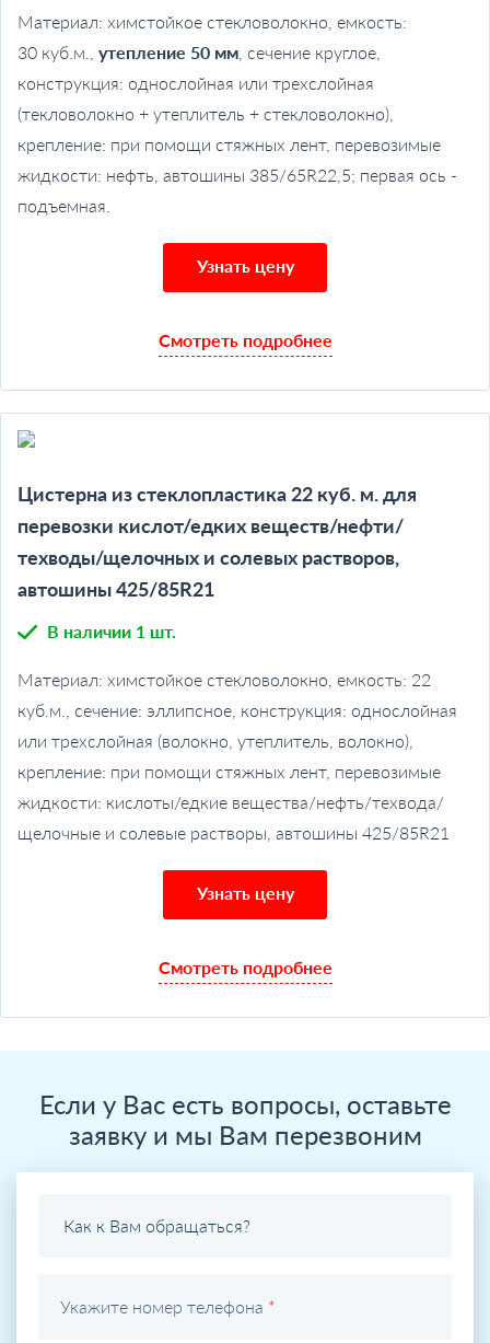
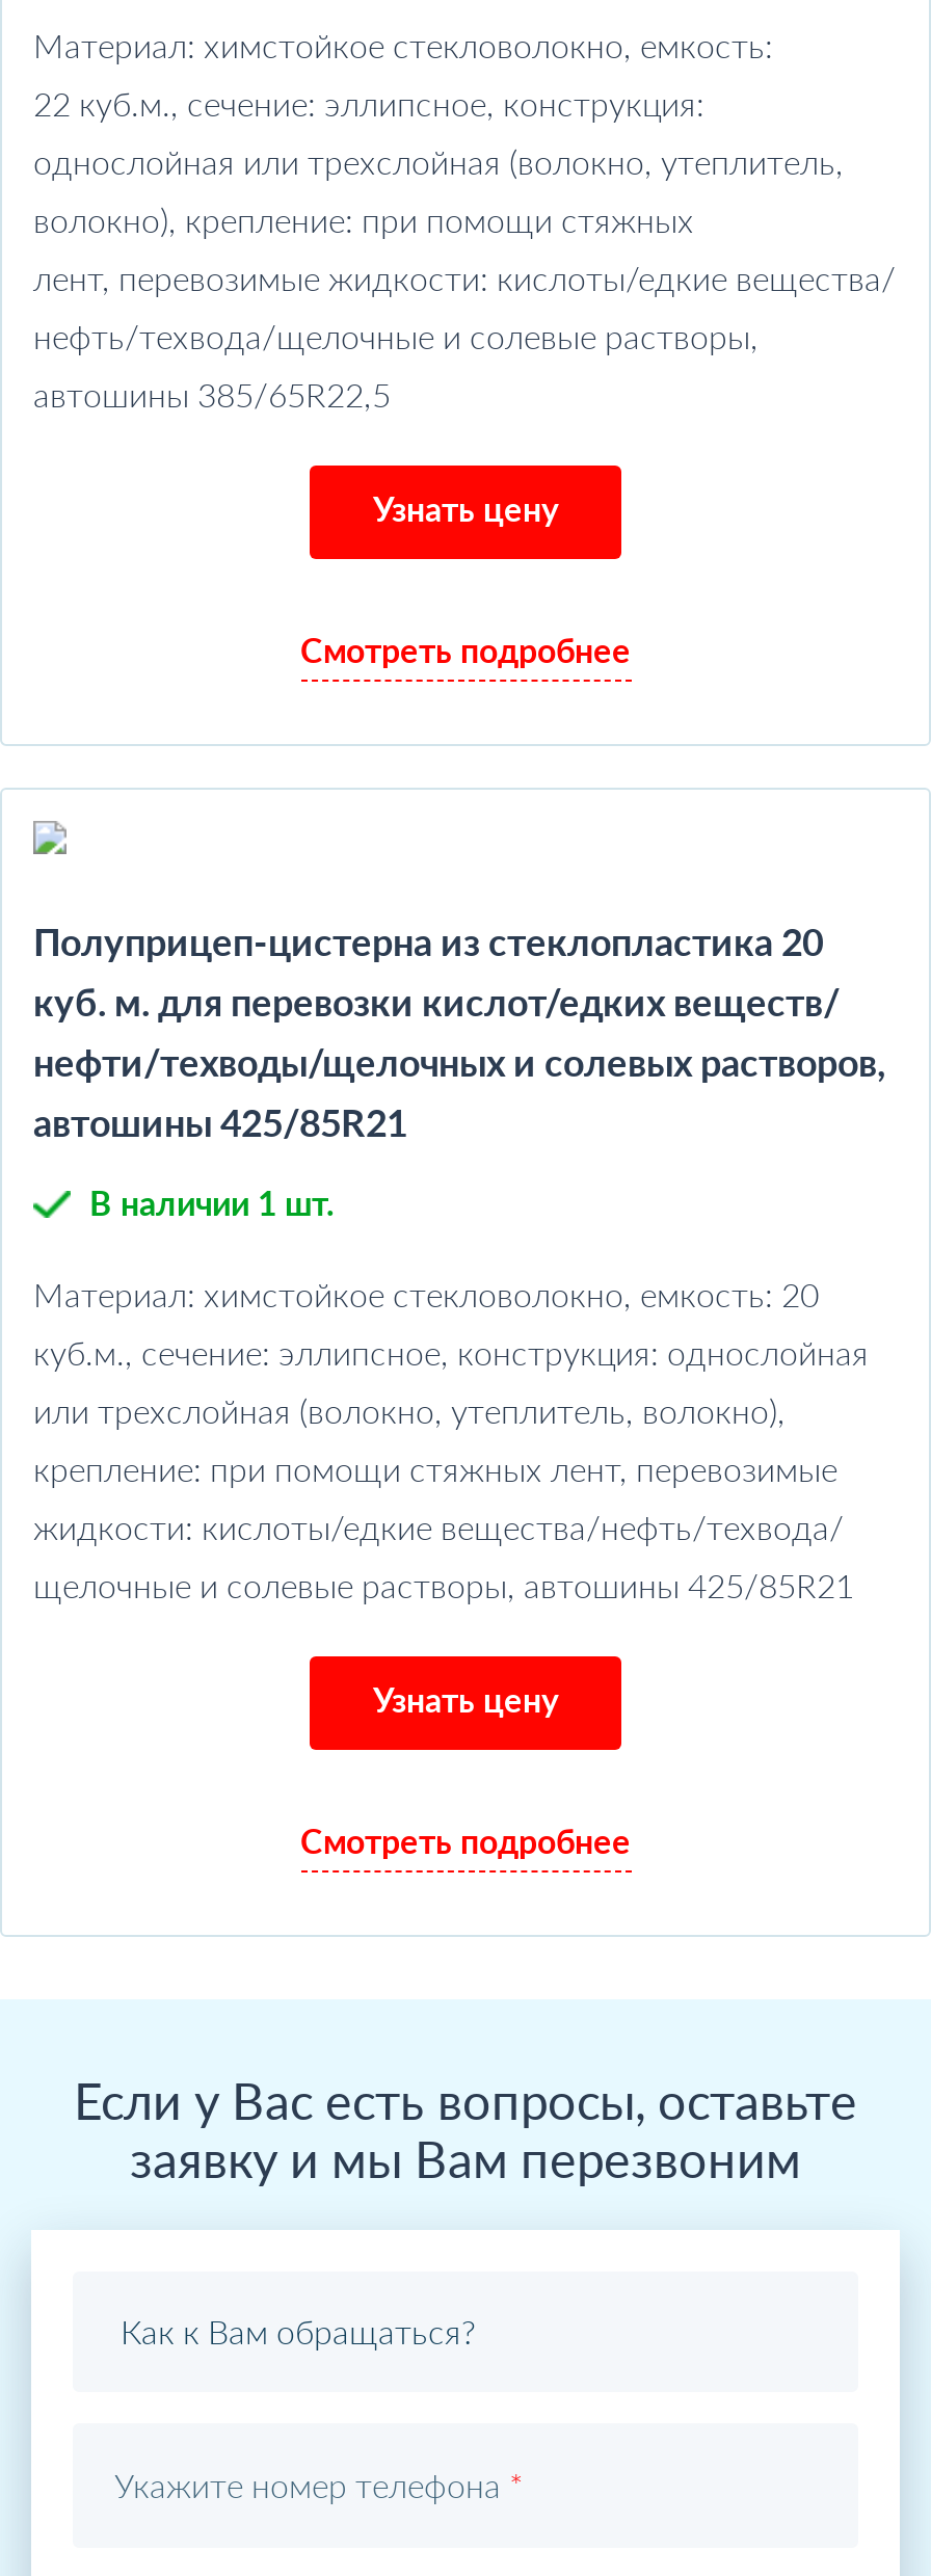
[17,41,381,62] 30 куб.м., утепление 50 мм, сечение круглое, -> [33,82,704,122] 22 куб.м., сечение: эллипсное, конструкция:
[17,72,374,93] конструкция: однослойная или трехслойная -> [33,140,844,180] однослойная или трехслойная (волокно, утеплитель,
[17,102,394,123] (текловолокно + утеплитель + стекловолокно), -> [33,199,694,238] волокно), крепление: при помощи стяжных
[17,133,441,154] крепление: при помощи стяжных лент, перевозимые -> [33,257,896,296] лент, перевозимые жидкости: кислоты/едкие вещества/
[17,164,457,185] жидкости: нефть, автошины 385/65R22,5; первая ось - -> [33,315,759,355] нефть/техвода/щелочные и солевые растворы,
[17,194,110,215] подъемная. -> [33,373,391,413] автошины 385/65R22,5
[17,481,417,569] Цистерна из стеклопластика 22 куб. м. для | перевозки кислот/едких веществ/нефти/ | техводы/щелочных и солевых растворов, -> [33,918,885,1084] Полуприцеп-цистерна из стеклопластика 20 | куб. м. для перевозки кислот/едких веществ/ | нефти/техводы/щелочных и солевых растворов,
[17,668,431,689] Материал: химстойкое стекловолокно, емкость: 22 -> [33,1273,819,1313] Материал: химстойкое стекловолокно, емкость: 20

